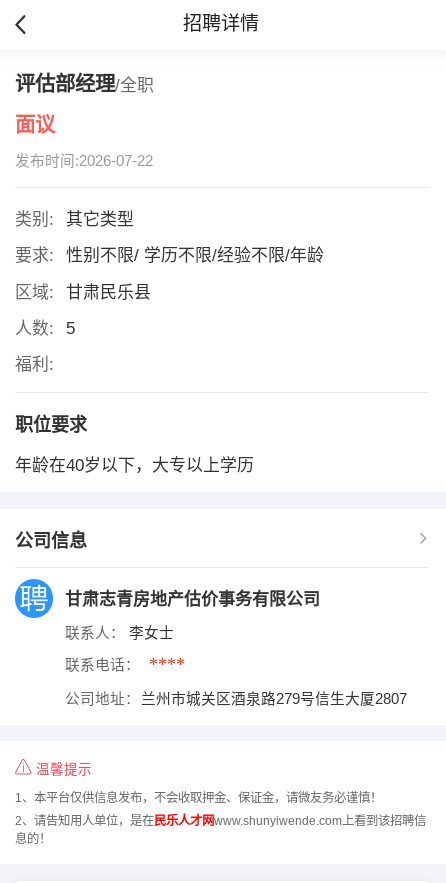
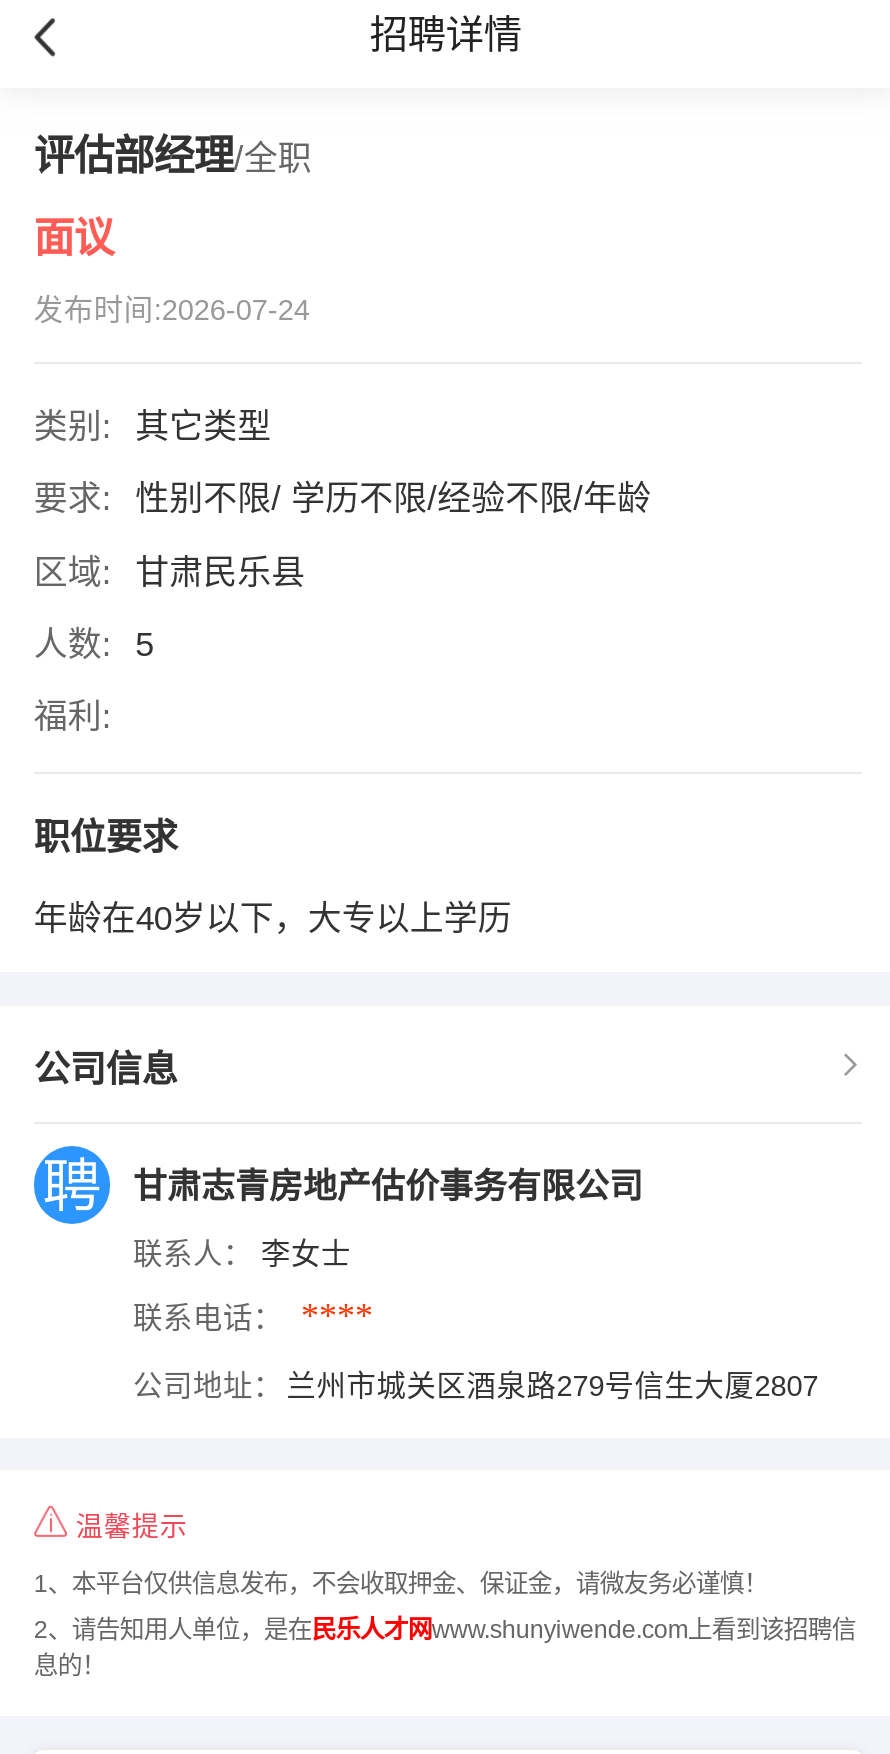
[15,153,153,169] 发布时间:2026-07-22 -> [34,294,310,326] 发布时间:2026-07-24

